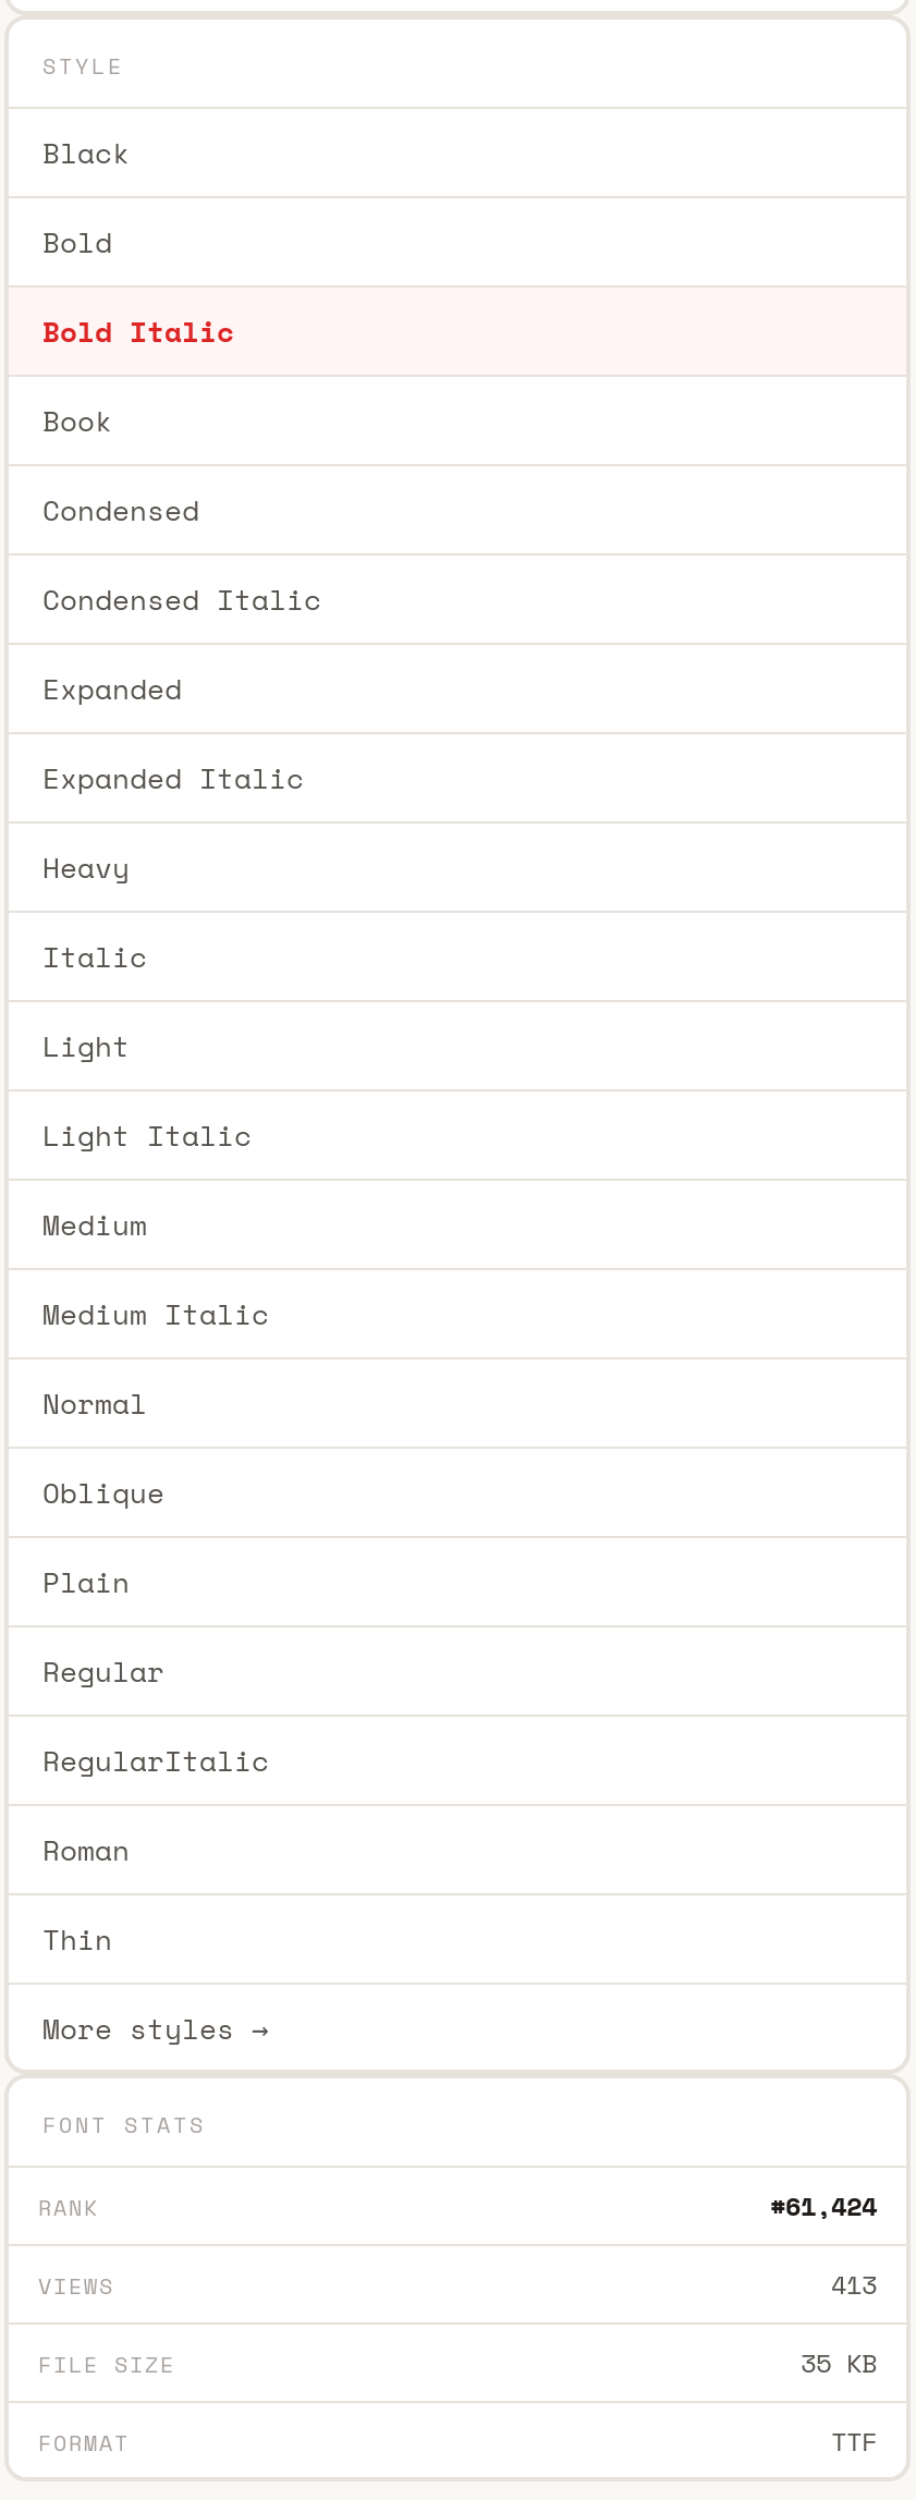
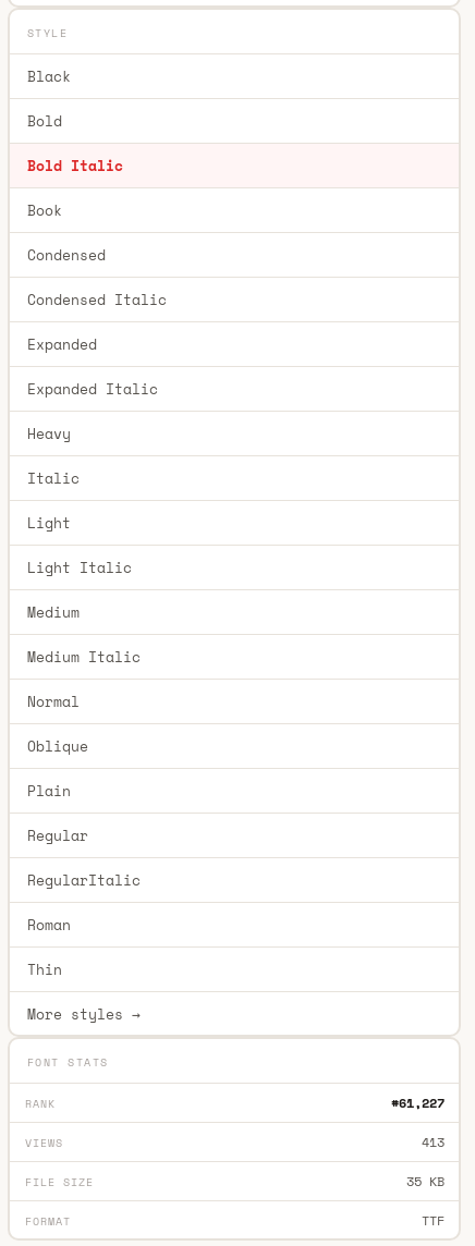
[770,2186,877,2223] #61,424 -> [391,1093,444,1111] #61,227

